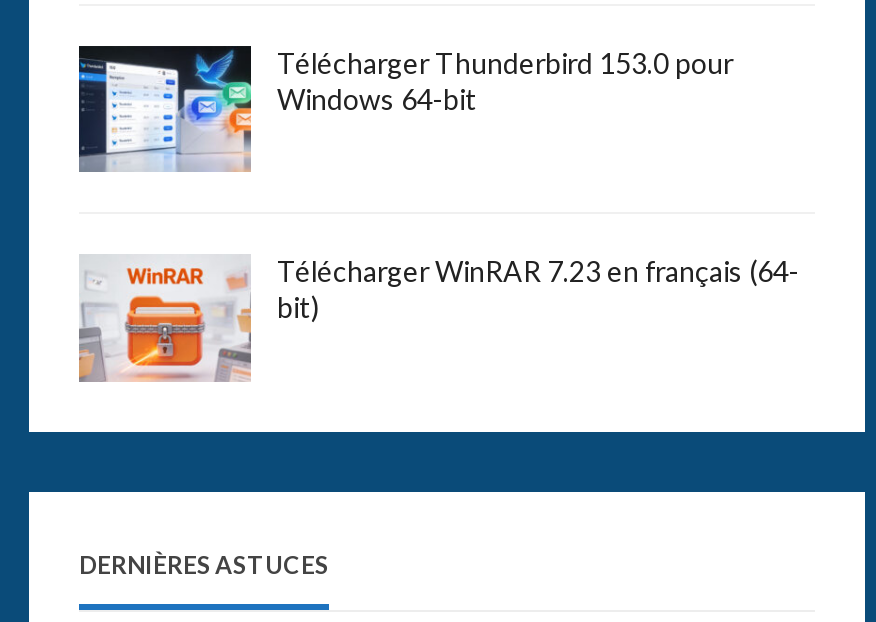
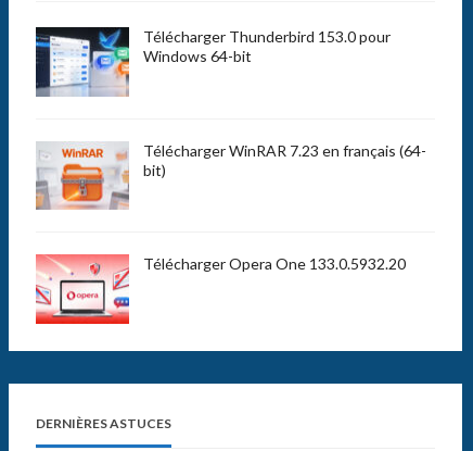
none -> [36,253,406,325] [image] | Télécharger Opera One 133.0.5932.20

